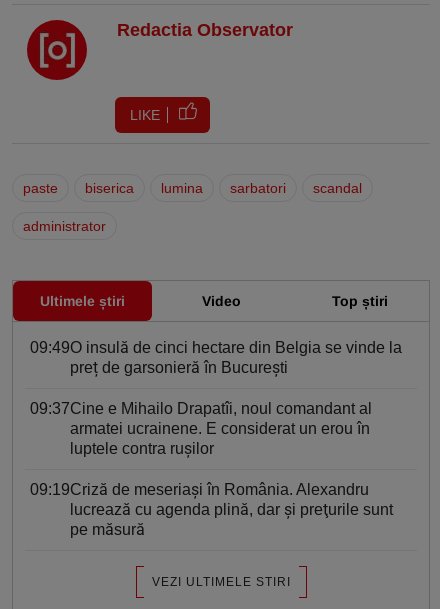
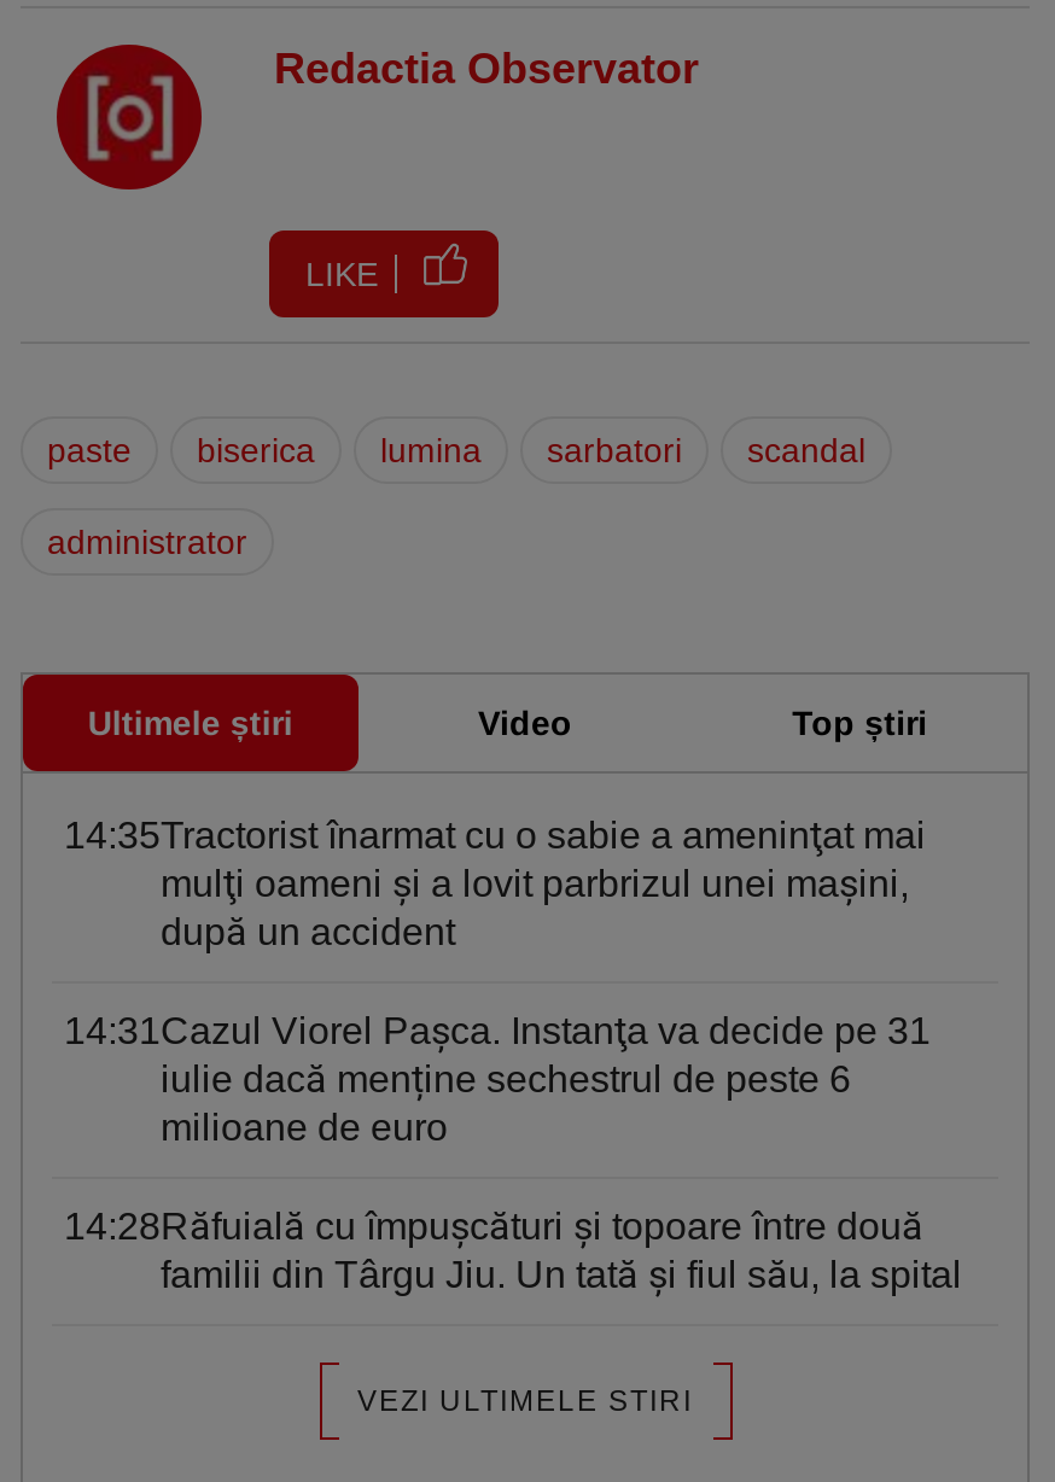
[30,339,402,376] 09:49O insulă de cinci hectare din Belgia se vinde la | preț de garsonieră în Bucureşti -> [64,815,926,953] 14:35Tractorist înarmat cu o sabie a ameninţat mai | mulţi oameni şi a lovit parbrizul unei maşini, | după un accident
[30,400,372,457] 09:37Cine e Mihailo Drapatîi, noul comandant al | armatei ucrainene. E considerat un erou în | luptele contra ruşilor -> [64,1011,931,1148] 14:31Cazul Viorel Pașca. Instanţa va decide pe 31 | iulie dacă menține sechestrul de peste 6 | milioane de euro
[30,481,393,538] 09:19Criză de meseriași în România. Alexandru | lucrează cu agenda plină, dar şi preţurile sunt | pe măsură -> [64,1206,962,1295] 14:28Răfuială cu împuşcături şi topoare între două | familii din Târgu Jiu. Un tată şi fiul său, la spital

